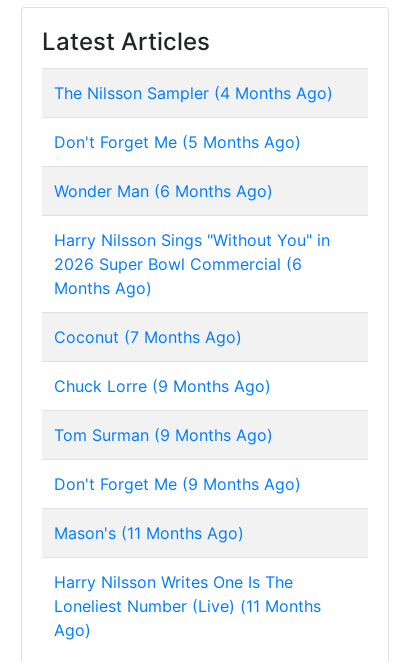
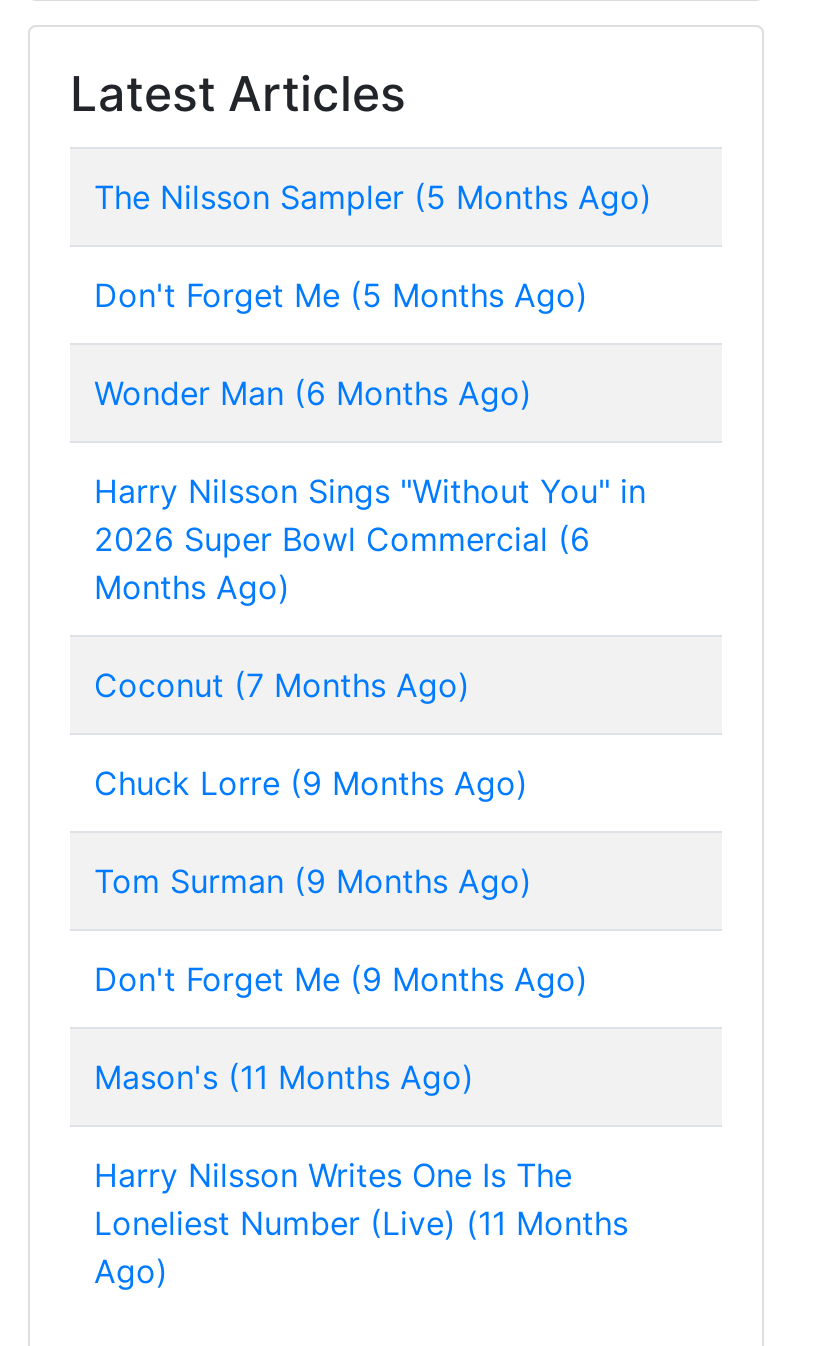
[54,83,333,103] The Nilsson Sampler (4 Months Ago) -> [94,177,652,217] The Nilsson Sampler (5 Months Ago)

